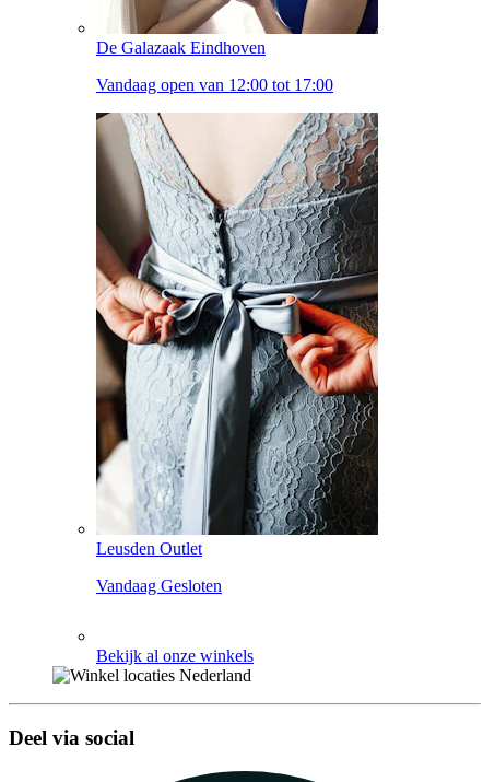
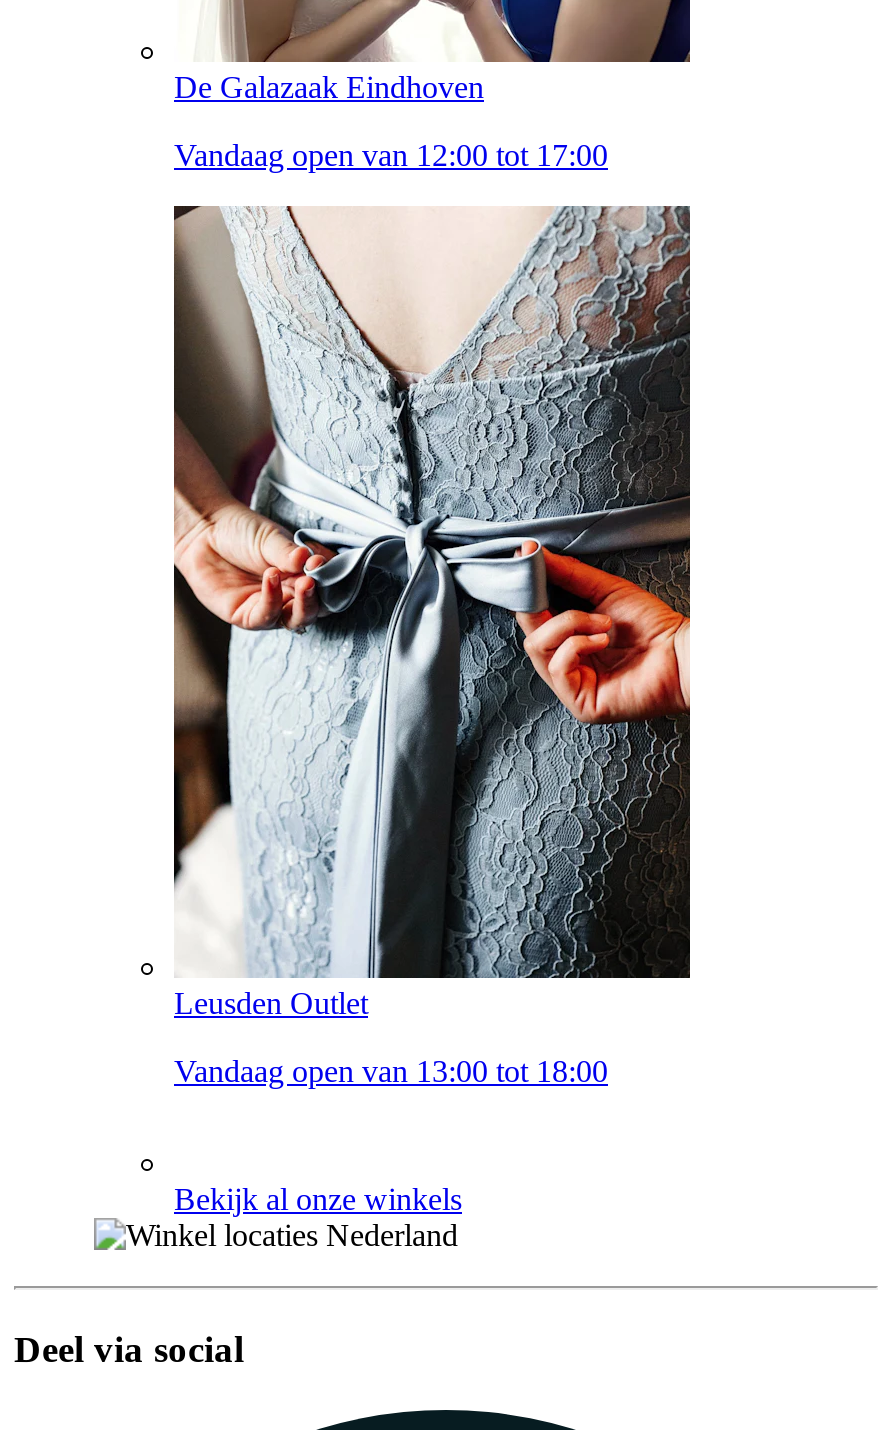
[96,577,222,595] Vandaag Gesloten -> [174,1054,608,1088] Vandaag open van 13:00 tot 18:00

